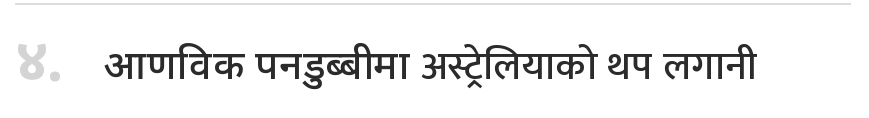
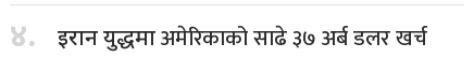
[103,32,757,100] आणविक पनडुब्बीमा अस्ट्रेलियाको थप लगानी -> [58,20,427,56] इरान युद्धमा अमेरिकाको साढे ३७ अर्ब डलर खर्च

